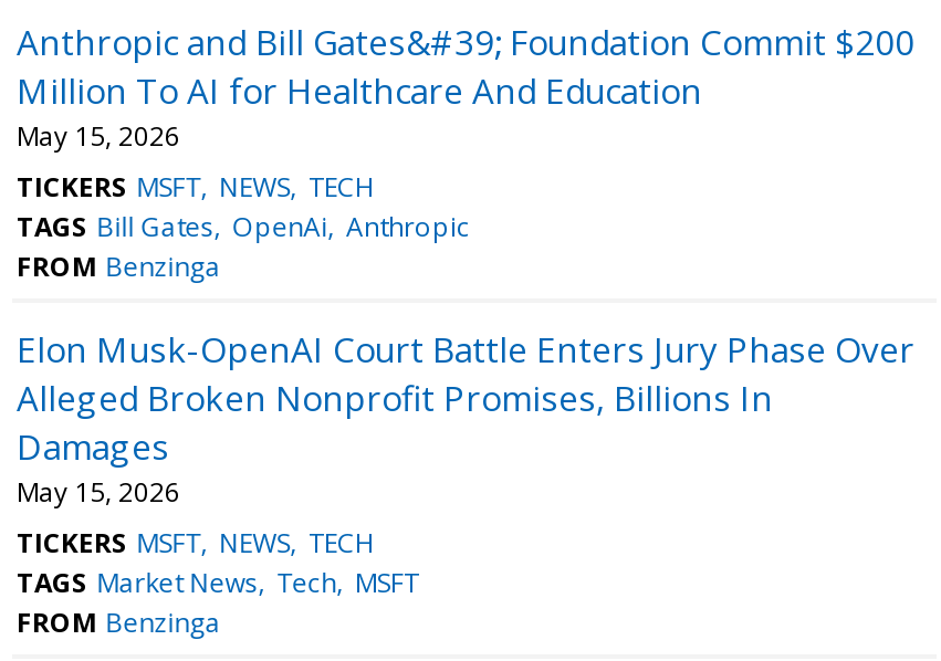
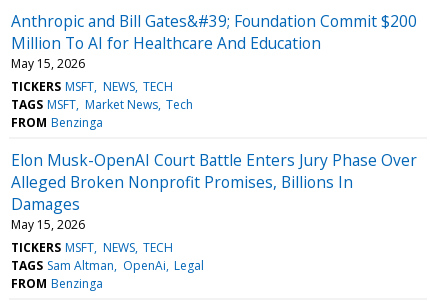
[17,207,470,245] TAGS Bill Gates OpenAi Anthropic -> [11,96,193,113] TAGS MSFT Market News Tech
[17,563,419,601] TAGS Market News Tech MSFT -> [11,257,204,274] TAGS Sam Altman OpenAi Legal

